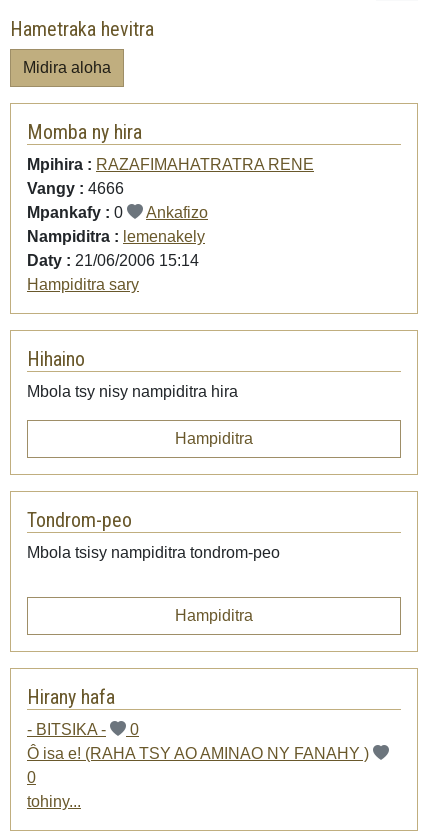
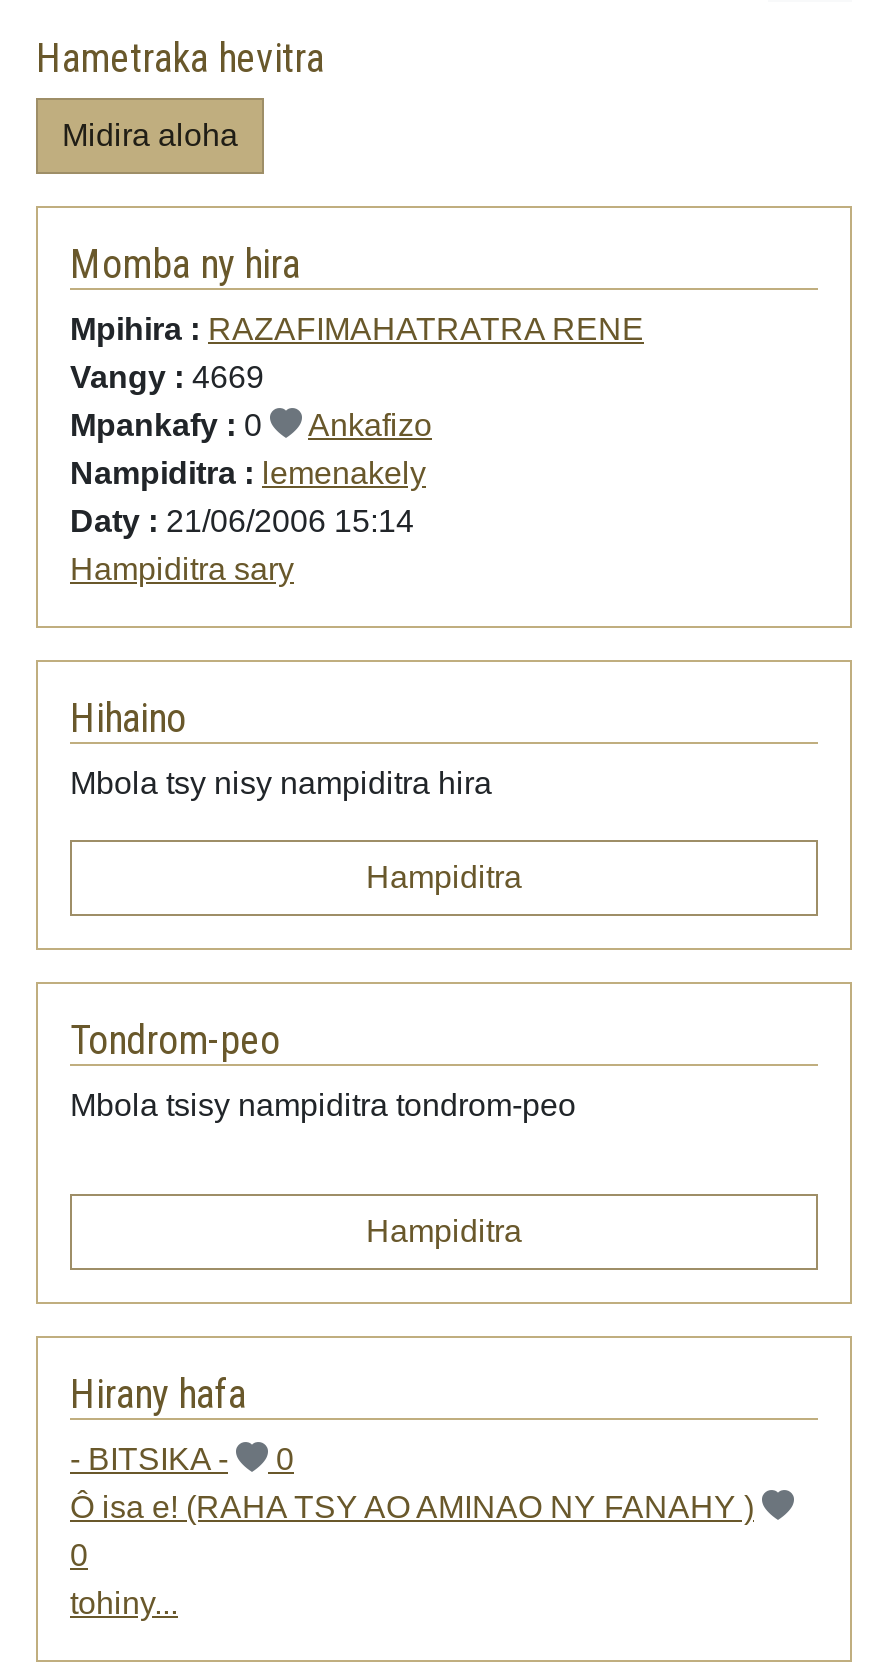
[27,180,124,197] Vangy : 4666 -> [70,360,264,394] Vangy : 4669

